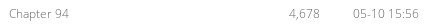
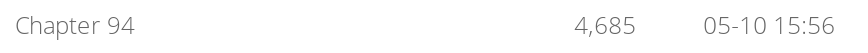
[289,5,419,22] 4,678 05-10 15:56 -> [574,9,835,43] 4,685 05-10 15:56

